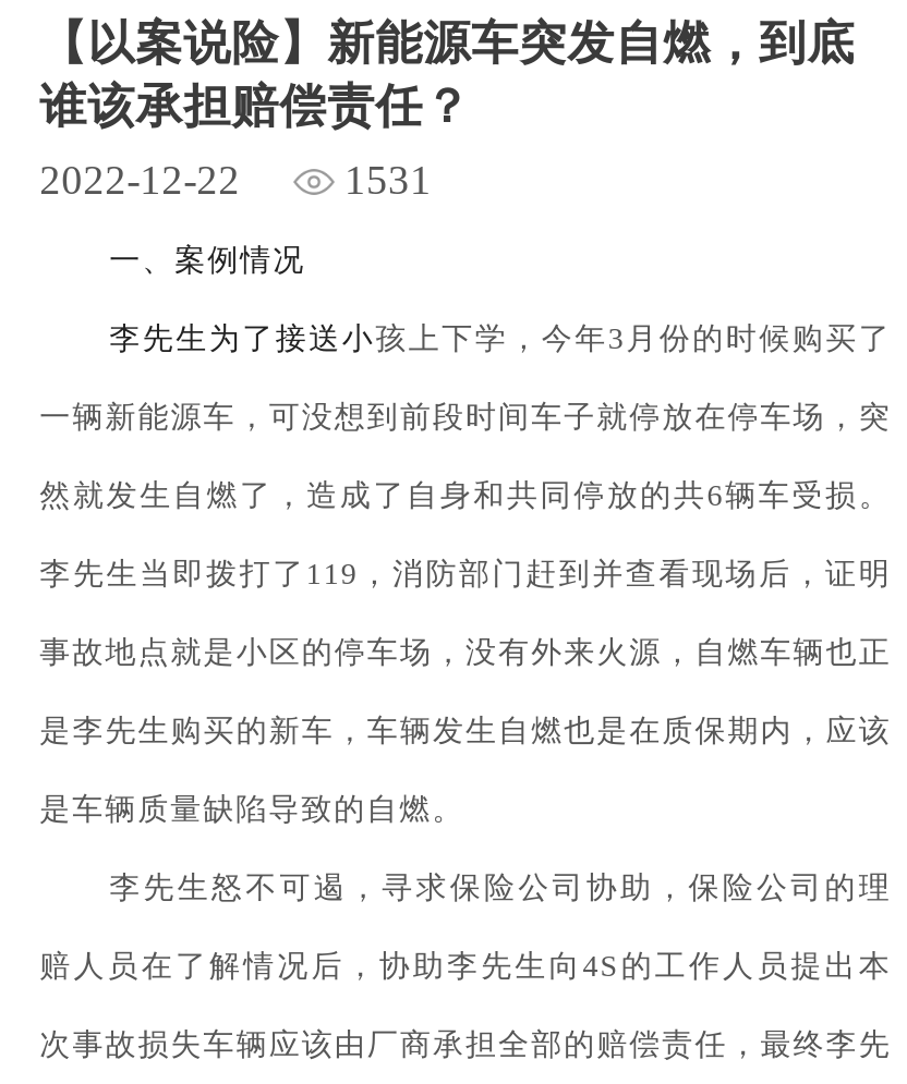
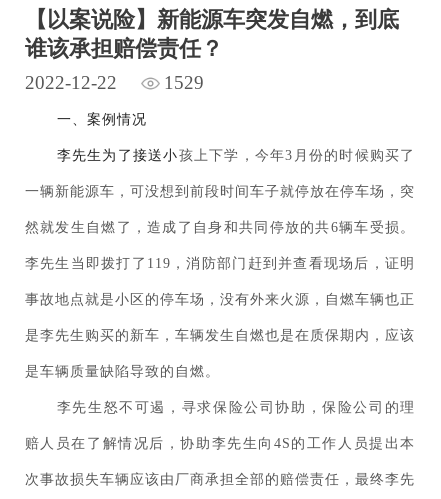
[344,157,431,203] 1531 -> [164,72,204,93] 1529

